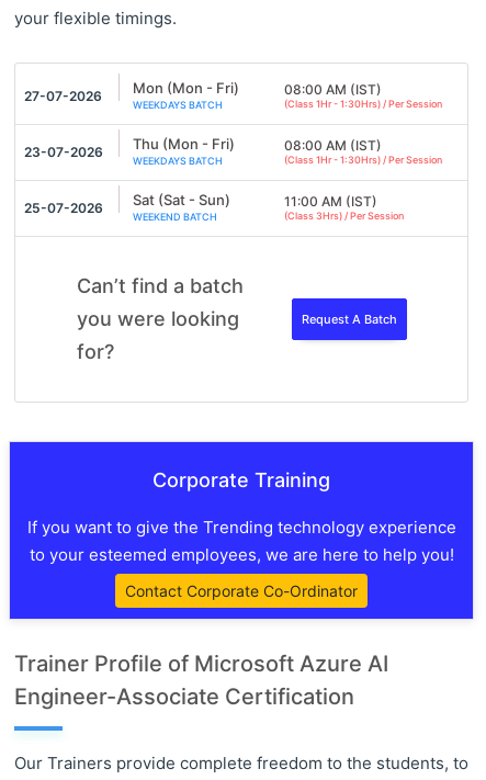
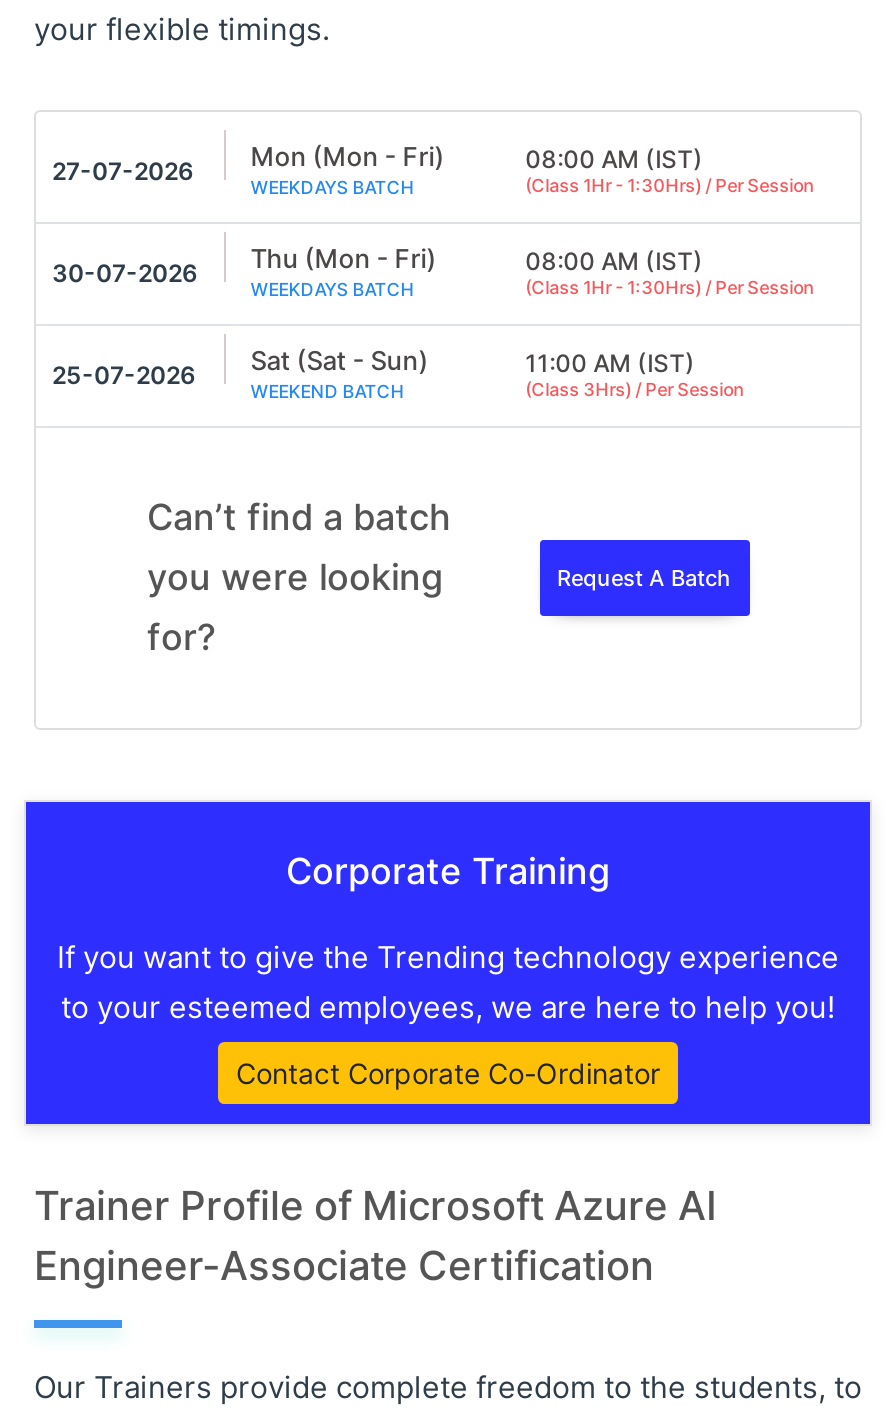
[24,135,235,160] 23-07-2026 Thu (Mon - Fri) -> [52,242,436,289] 30-07-2026 Thu (Mon - Fri)

